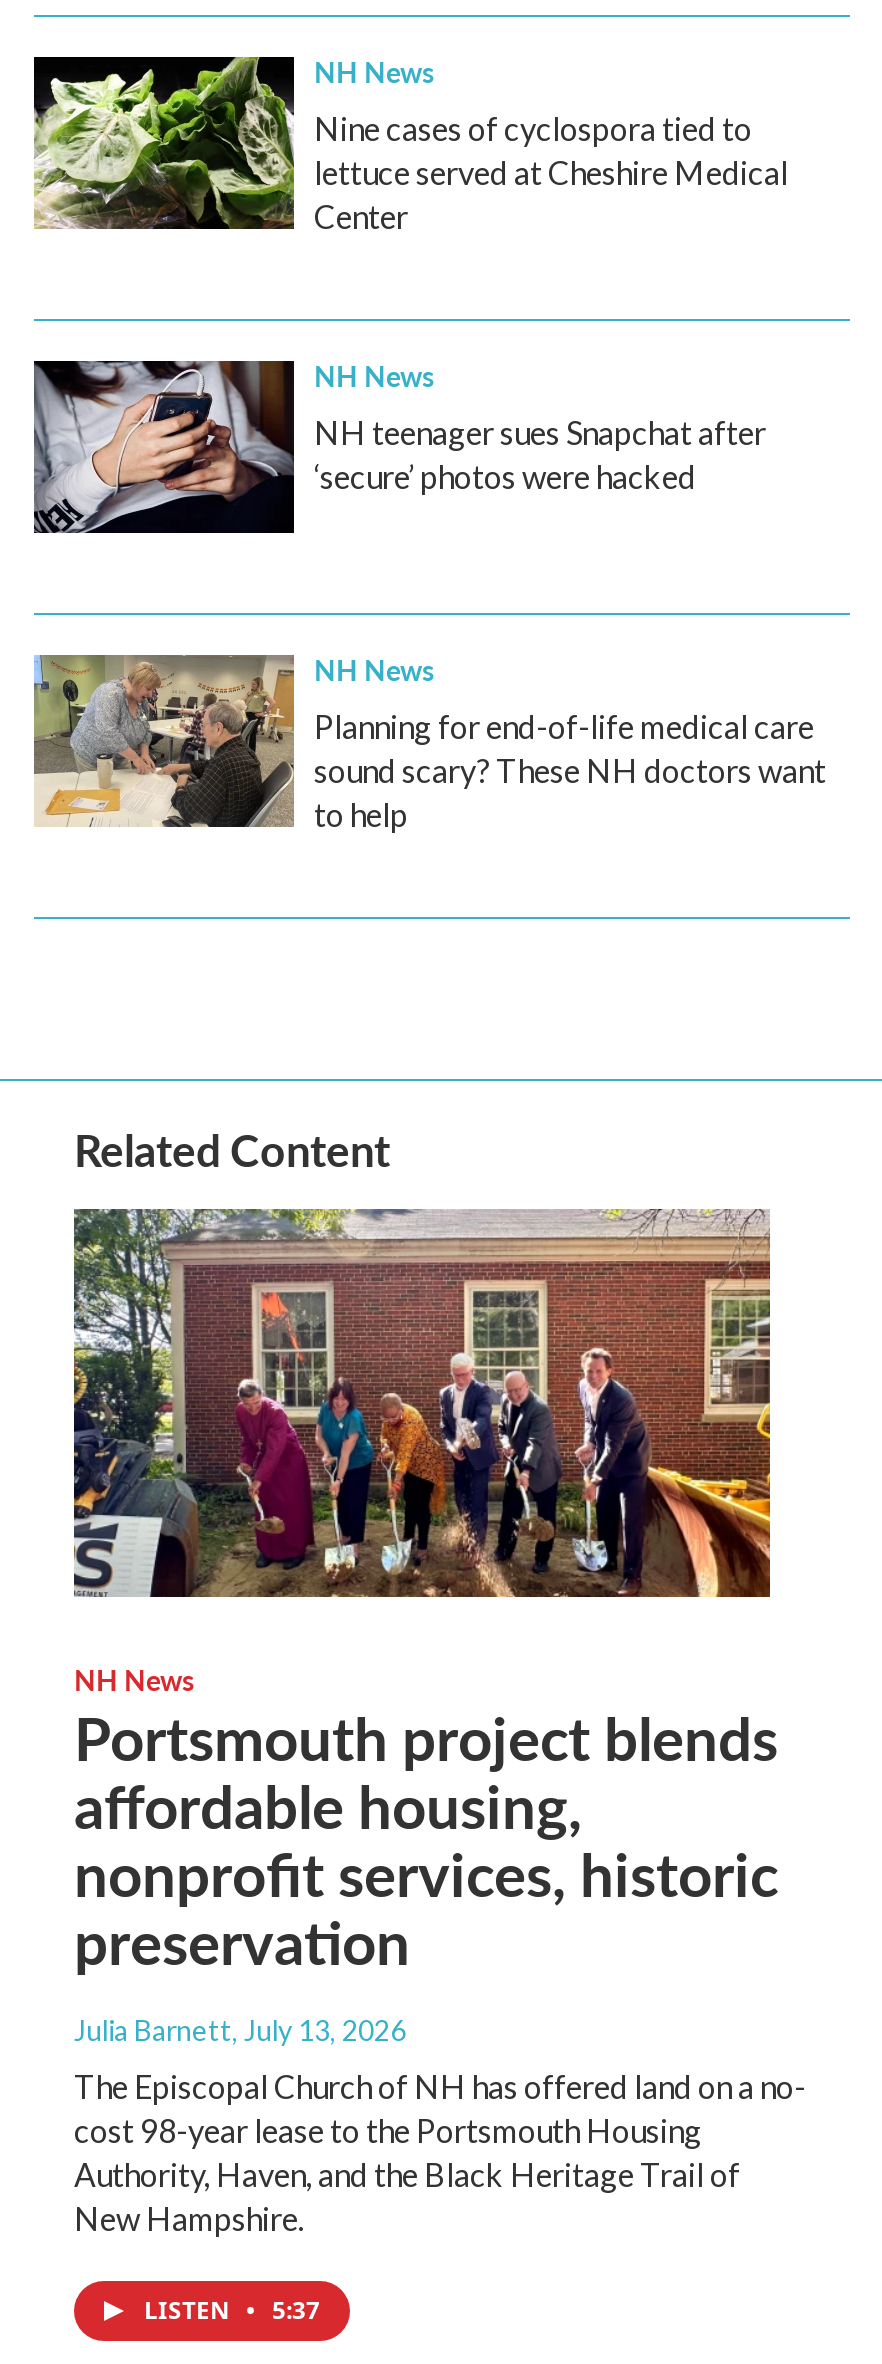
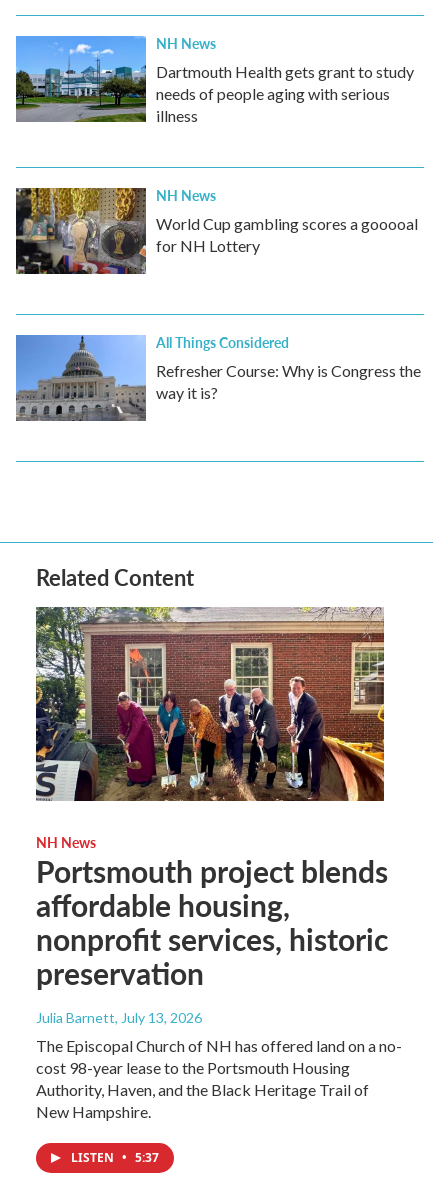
[32,55,788,235] [image] | Nine cases of cyclospora tied to | lettuce served at Cheshire Medical | Center -> [15,35,414,125] [image] | Dartmouth Health gets grant to study | needs of people aging with serious | illness
[34,359,766,535] [image] | NH teenager sues Snapchat after | ‘secure’ photos were hacked -> [16,187,418,275] [image] | World Cup gambling scores a gooooal | for NH Lottery
[32,649,826,833] [image] | NH News | Planning for end-of-life medical care | sound scary? These NH doctors want | to help -> [15,332,421,422] [image] | All Things Considered | Refresher Course: Why is Congress the | way it is?

